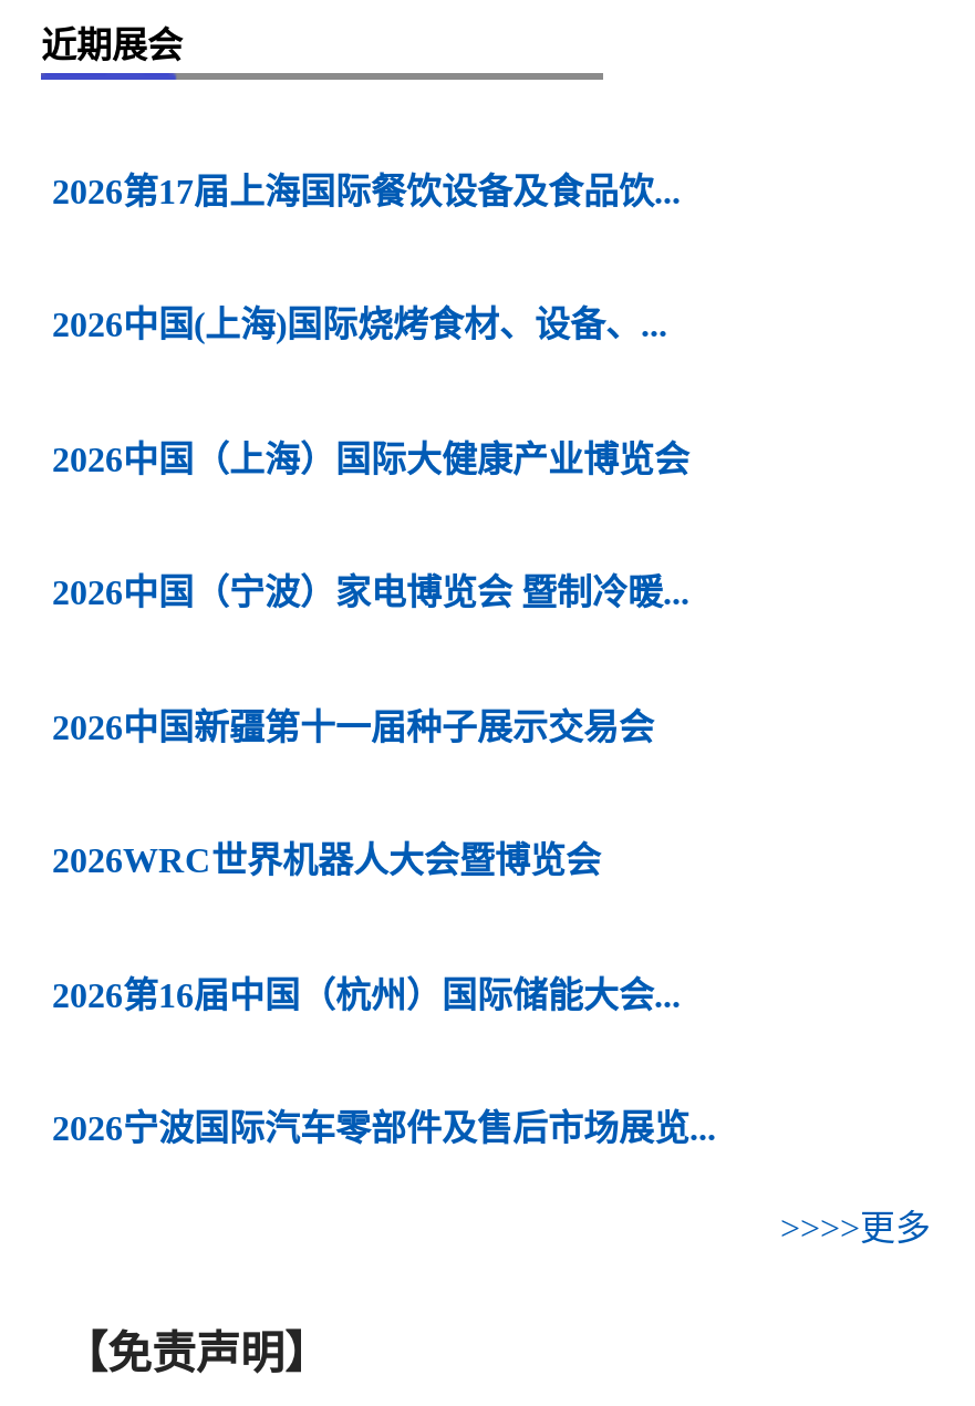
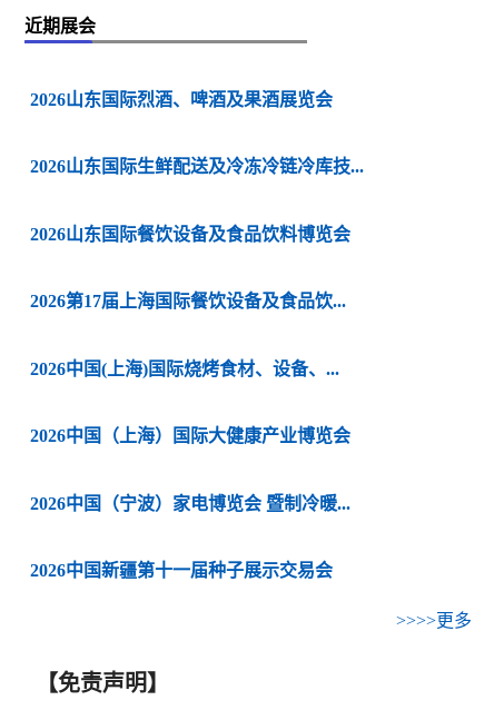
none -> [30,90,333,109] 2026山东国际烈酒、啤酒及果酒展览会
none -> [30,157,364,176] 2026山东国际生鲜配送及冷冻冷链冷库技...
none -> [30,225,350,243] 2026山东国际餐饮设备及食品饮料博览会
moved [52,172,689,746] -> [30,292,350,580]: 2026第17届上海国际餐饮设备及食品饮... | 2026中国(上海)国际烧烤食材、设备、... | 2026中国（上海）国际大健康产业博览会 | 2026中国（宁波）家电博览会 暨制冷暖... | 2026中国新疆第十一届种子展示交易会
[52,842,601,880] 2026WRC世界机器人大会暨博览会 -> none
[52,976,681,1014] 2026第16届中国（杭州）国际储能大会... -> none
[52,1110,716,1148] 2026宁波国际汽车零部件及售后市场展览... -> none

